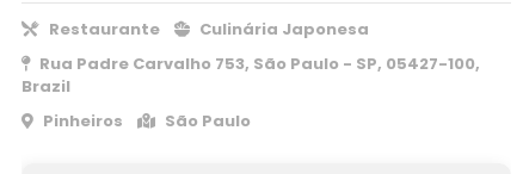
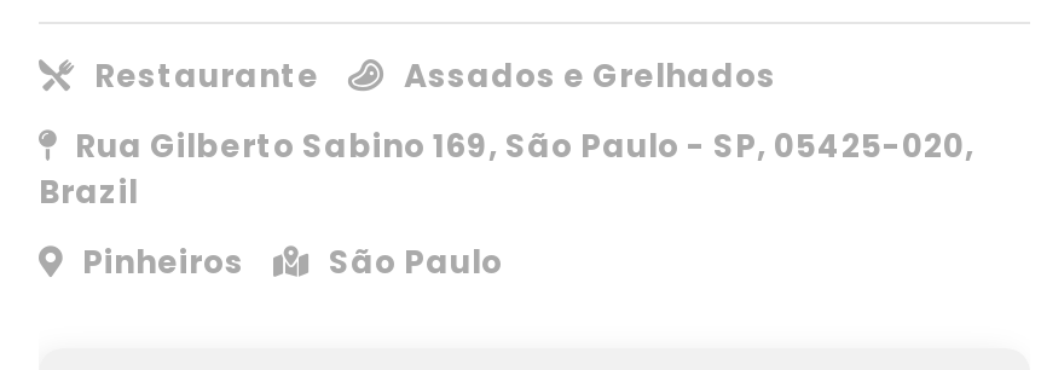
[196,18,369,41] Culinária Japonesa -> [397,53,776,99] Assados e Grelhados
[36,53,480,75] Rua Padre Carvalho 753, São Paulo - SP, 05427-100, -> [68,124,975,170] Rua Gilberto Sabino 169, São Paulo - SP, 05425-020,

